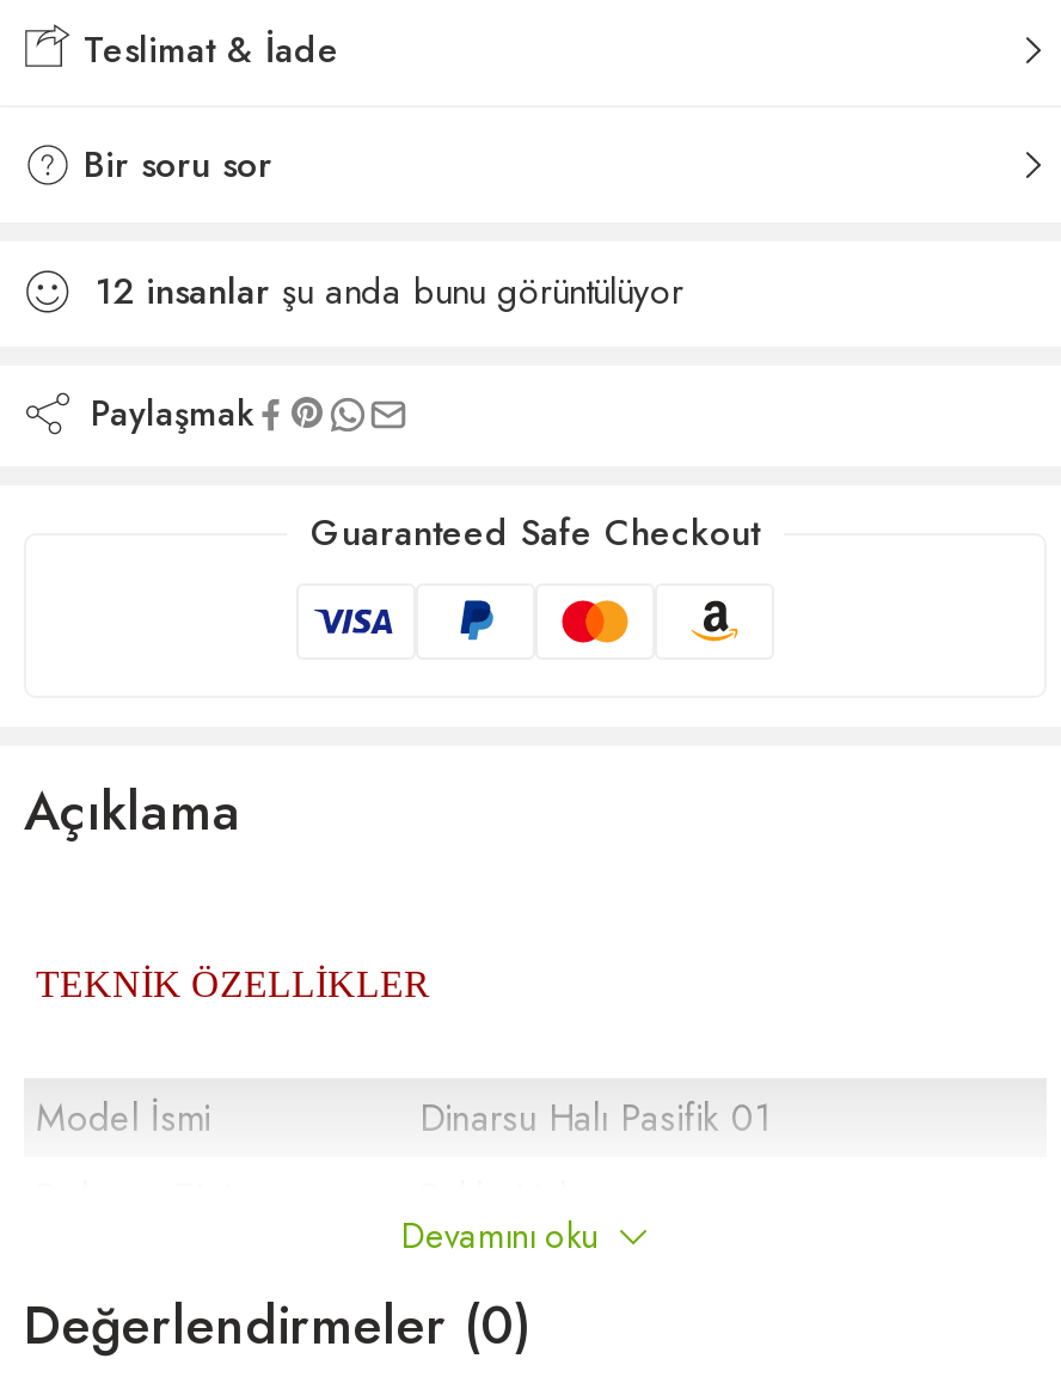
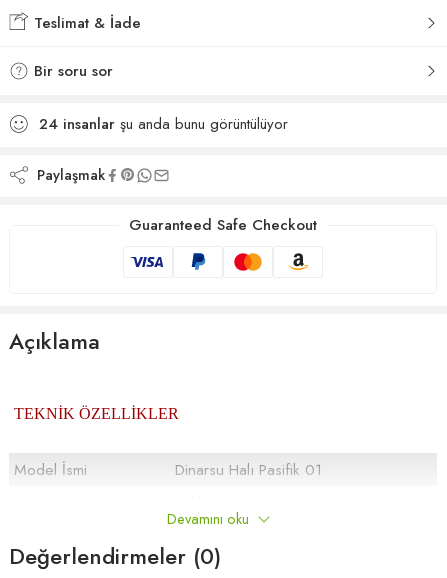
[96,265,683,318] 12 insanlar şu anda bunu görüntülüyor -> [39,113,288,135] 24 insanlar şu anda bunu görüntülüyor

